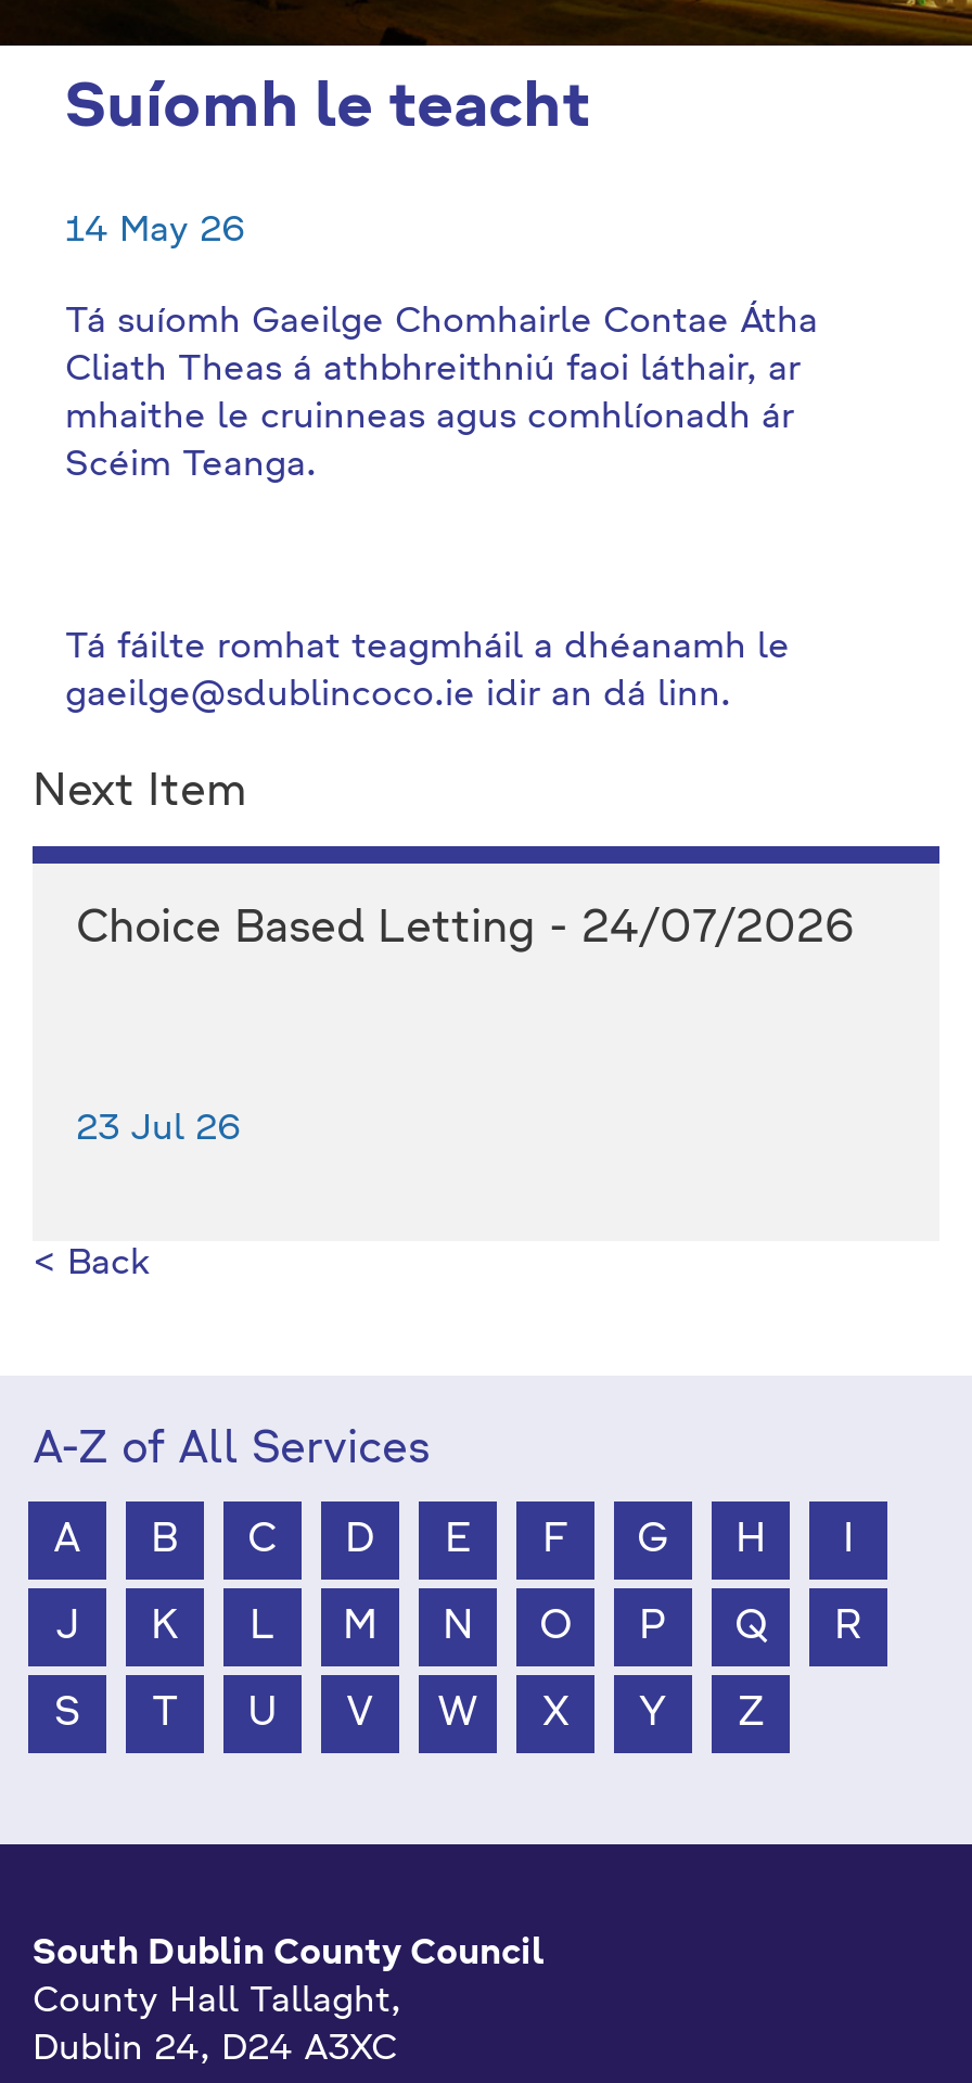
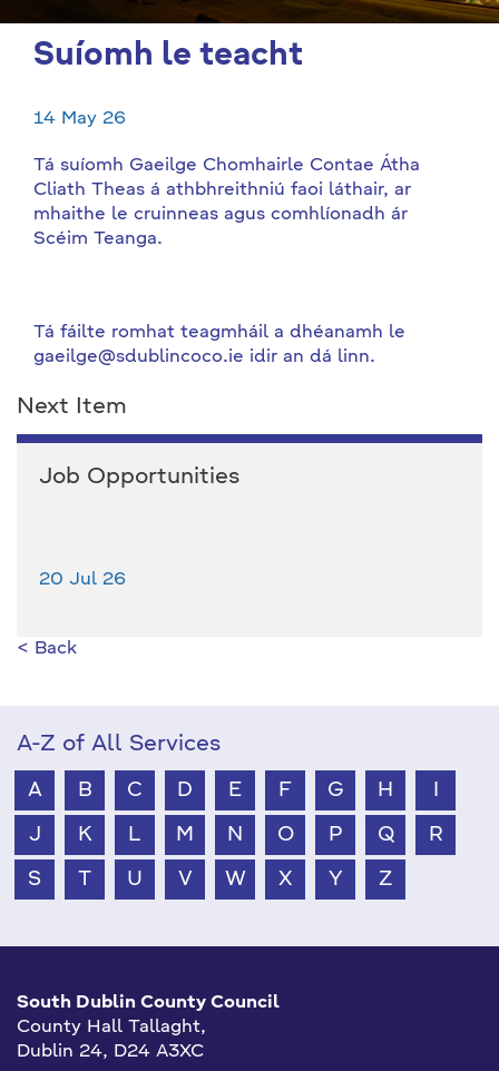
[76,909,855,953] Choice Based Letting - 24/07/2026 -> [39,466,239,489] Job Opportunities
[76,1113,241,1148] 23 Jul 26 -> [39,571,126,589] 20 Jul 26

